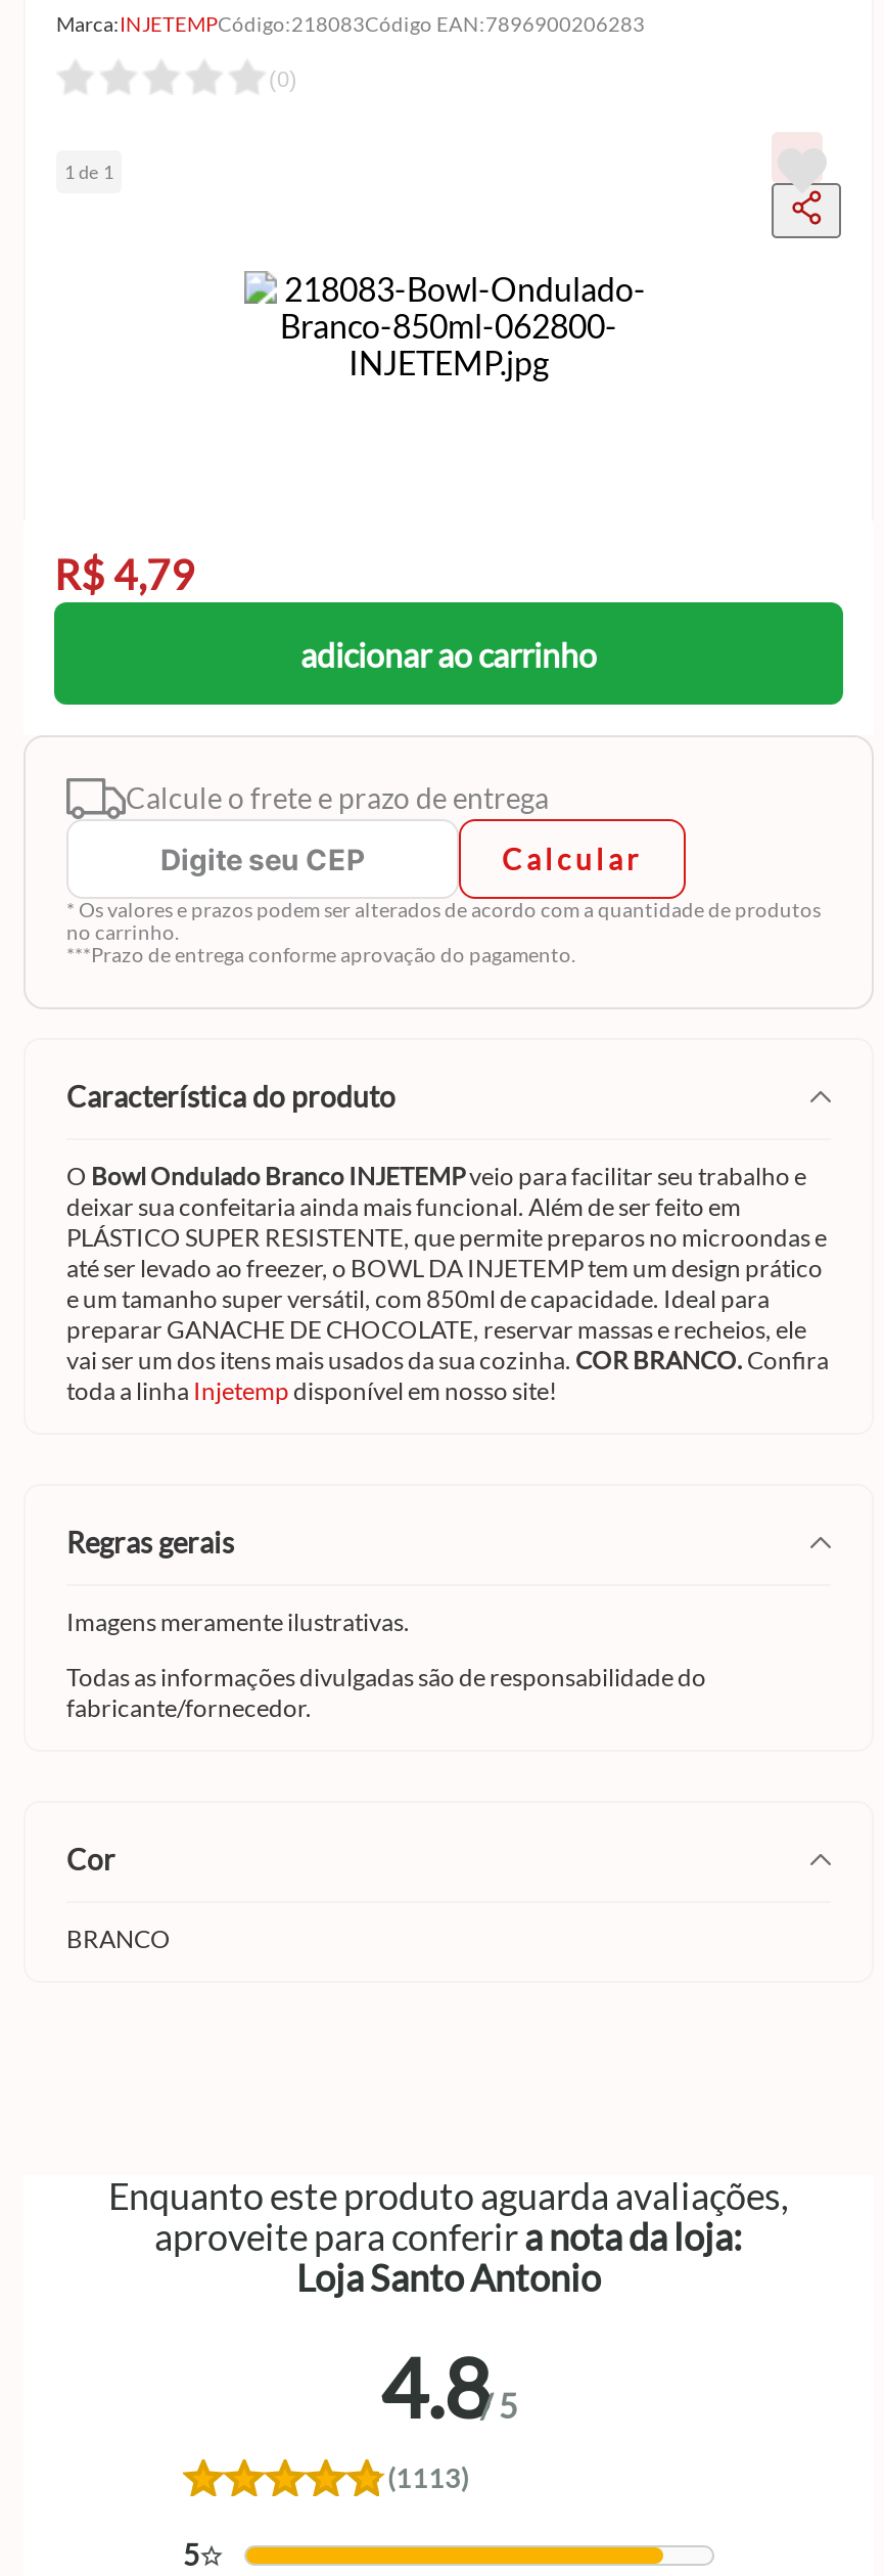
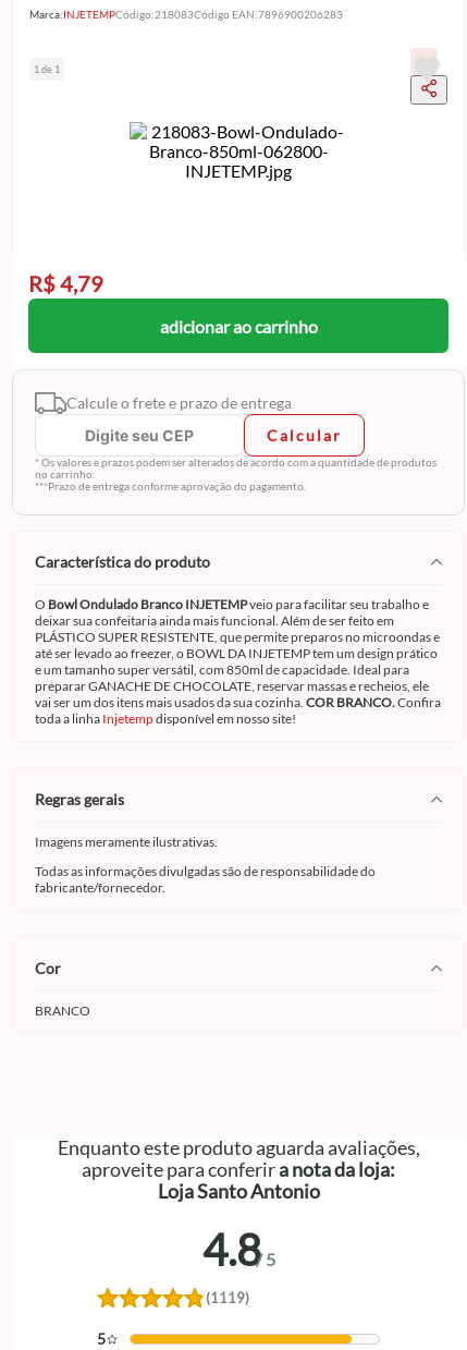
[269,66,297,91] (0) -> none
[387,2461,469,2494] (1113) -> [206,1289,249,1306] (1119)

